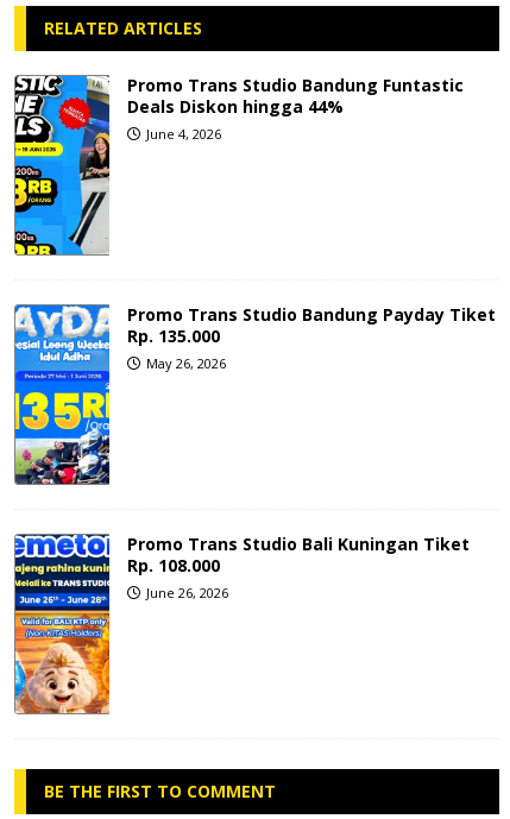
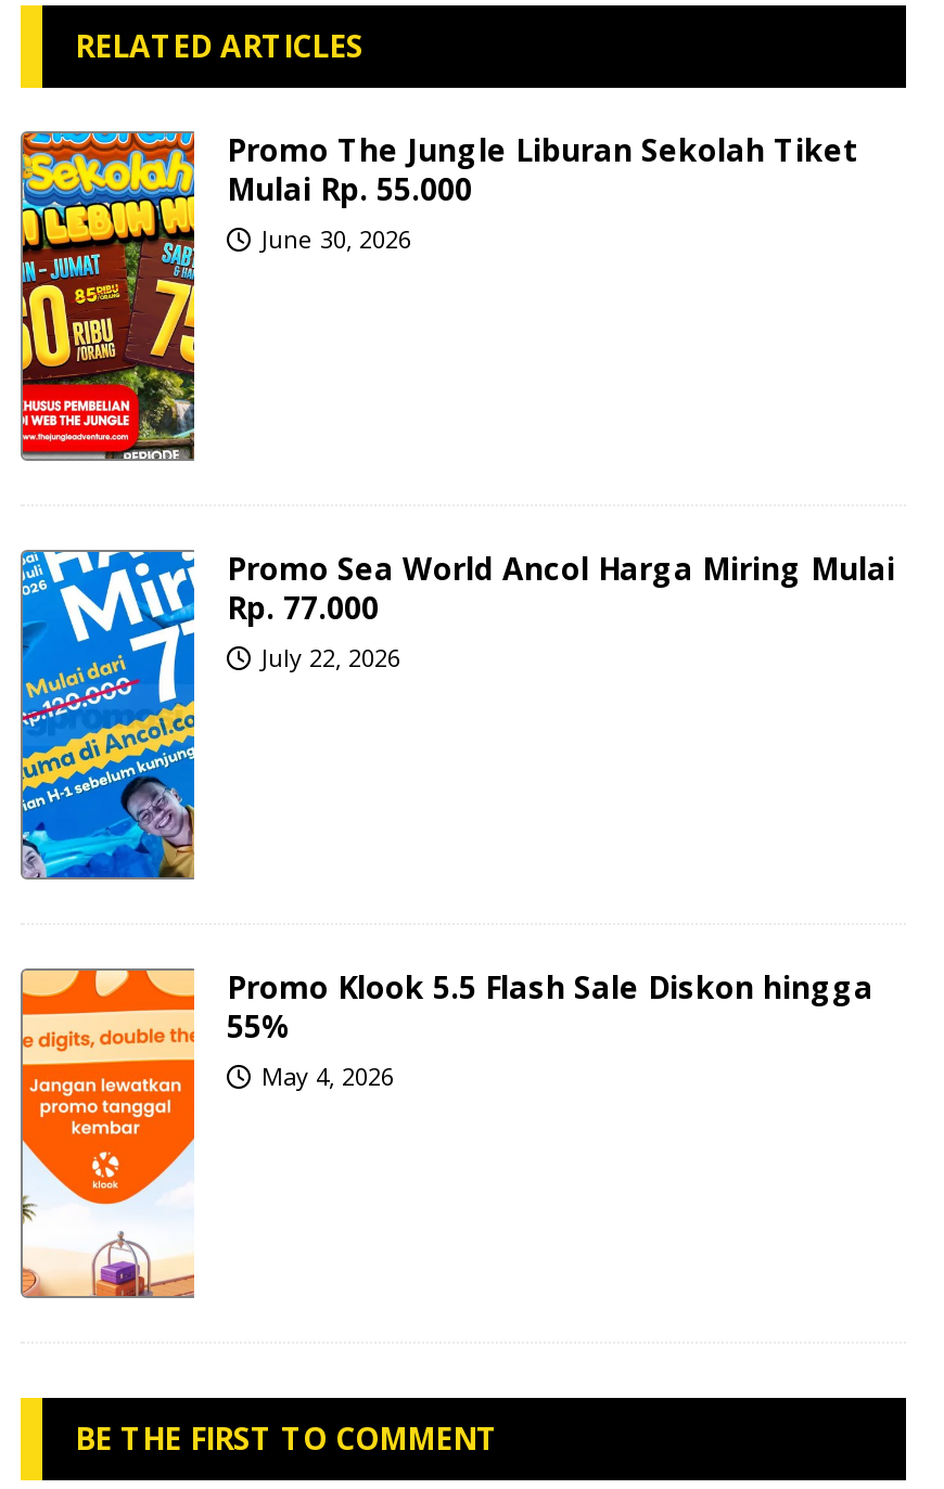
[14,73,464,256] [image] | Promo Trans Studio Bandung Funtastic | Deals Diskon hingga 44% | June 4, 2026 -> [21,128,858,461] [image] | Promo The Jungle Liburan Sekolah Tiket | Mulai Rp. 55.000 | June 30, 2026
[14,303,496,485] [image] | Promo Trans Studio Bandung Payday Tiket | Rp. 135.000 | May 26, 2026 -> [21,547,895,880] [image] | Promo Sea World Ancol Harga Miring Mulai | Rp. 77.000 | July 22, 2026
[14,532,470,714] [image] | Promo Trans Studio Bali Kuningan Tiket | Rp. 108.000 | June 26, 2026 -> [21,965,873,1298] [image] | Promo Klook 5.5 Flash Sale Diskon hingga | 55% | May 4, 2026

